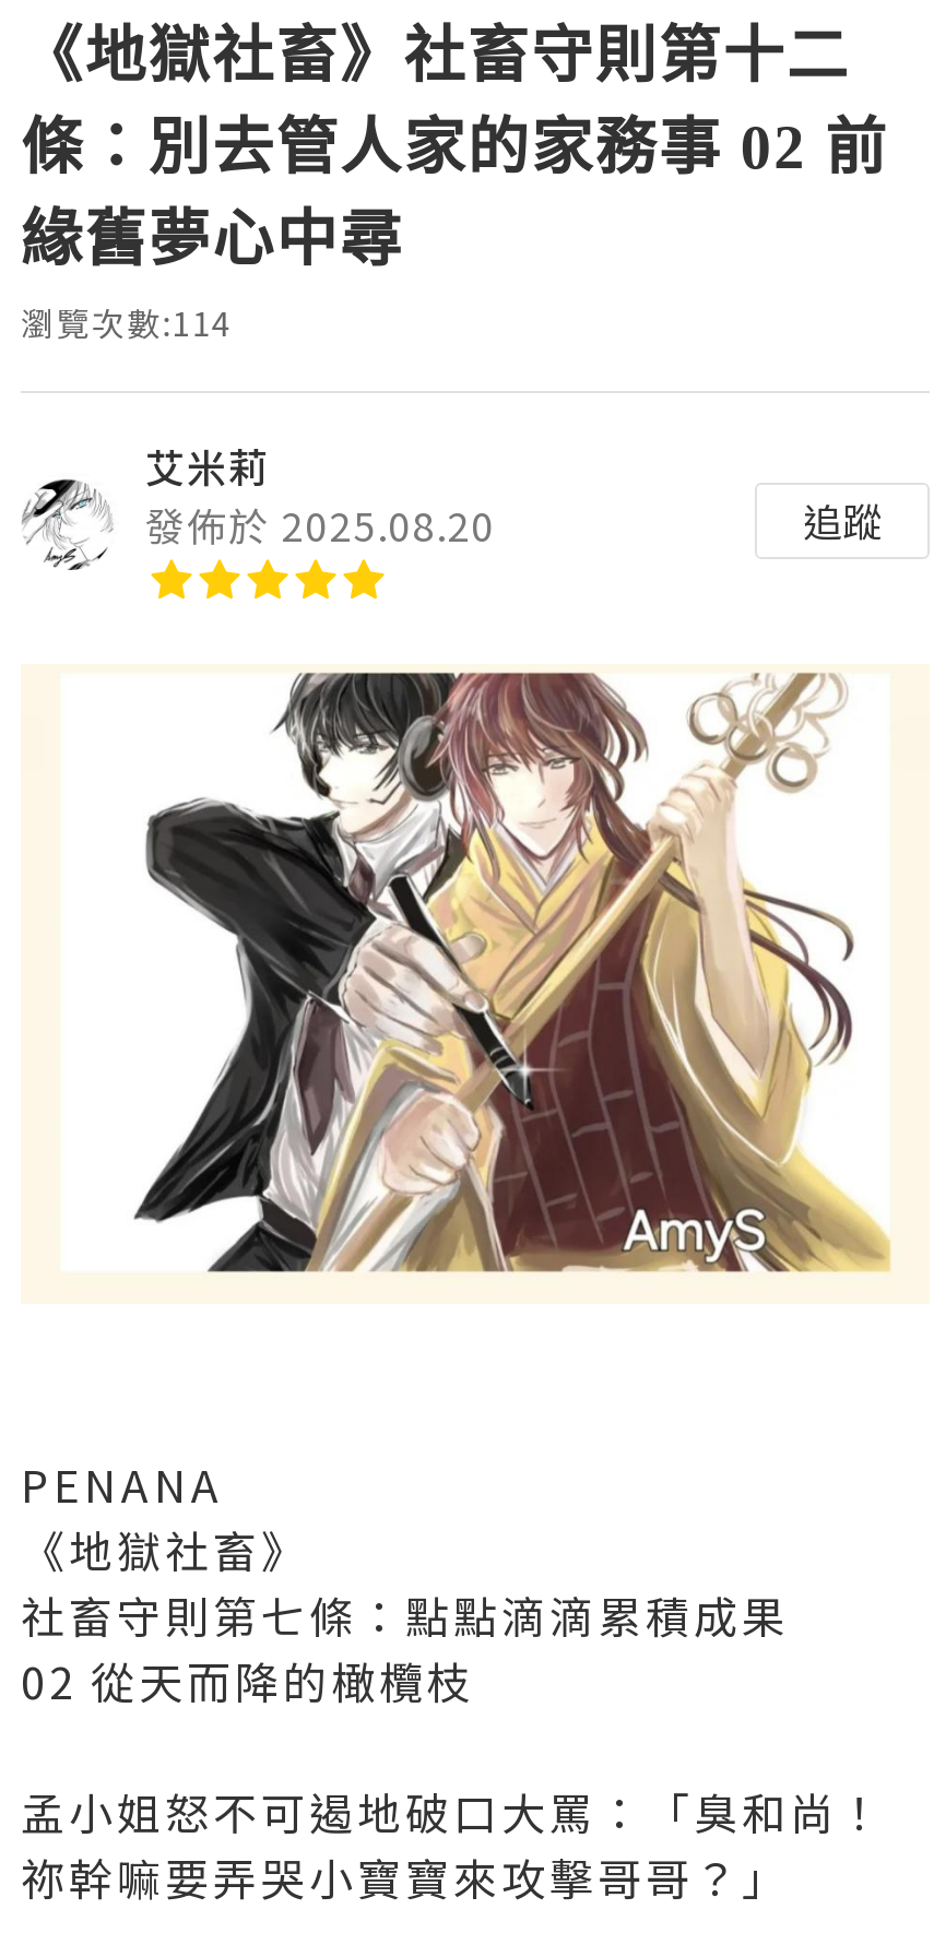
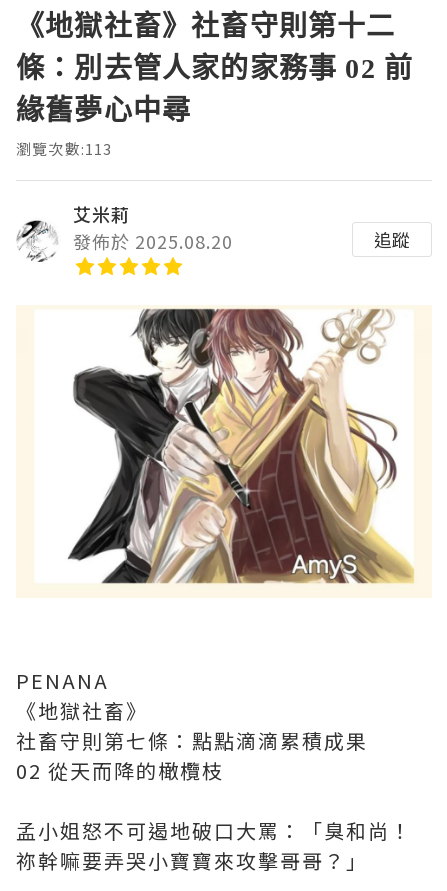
[21,299,232,345] 瀏覽次數:114 -> [16,138,113,159] 瀏覽次數:113

